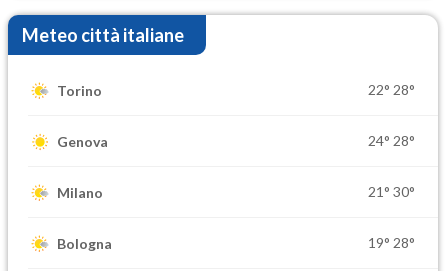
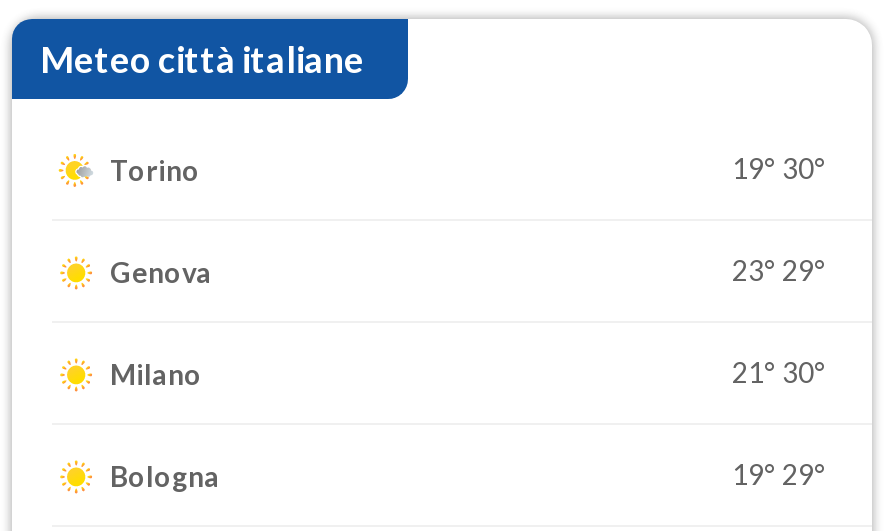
[368,81,415,98] 22° 28° -> [732,151,826,185] 19° 30°
[368,132,415,149] 24° 28° -> [732,253,826,287] 23° 29°
[368,234,415,251] 19° 28° -> [732,457,826,491] 19° 29°

